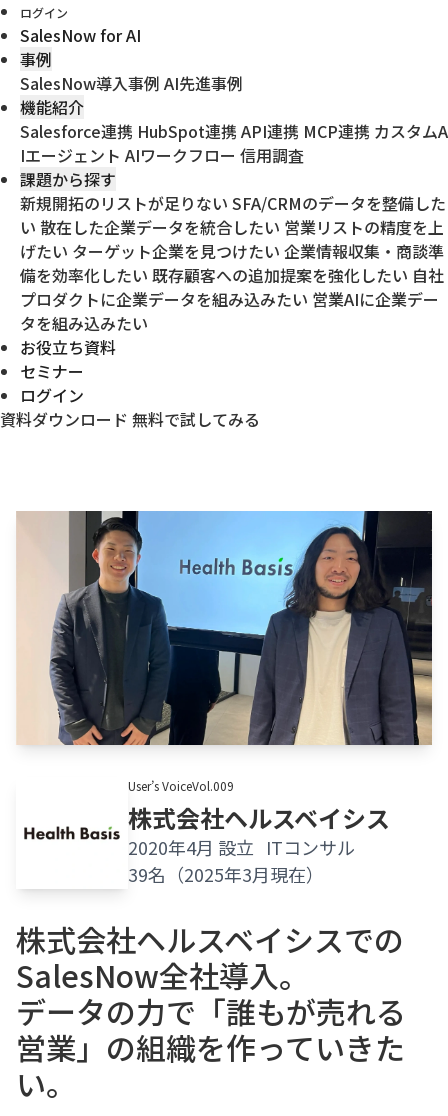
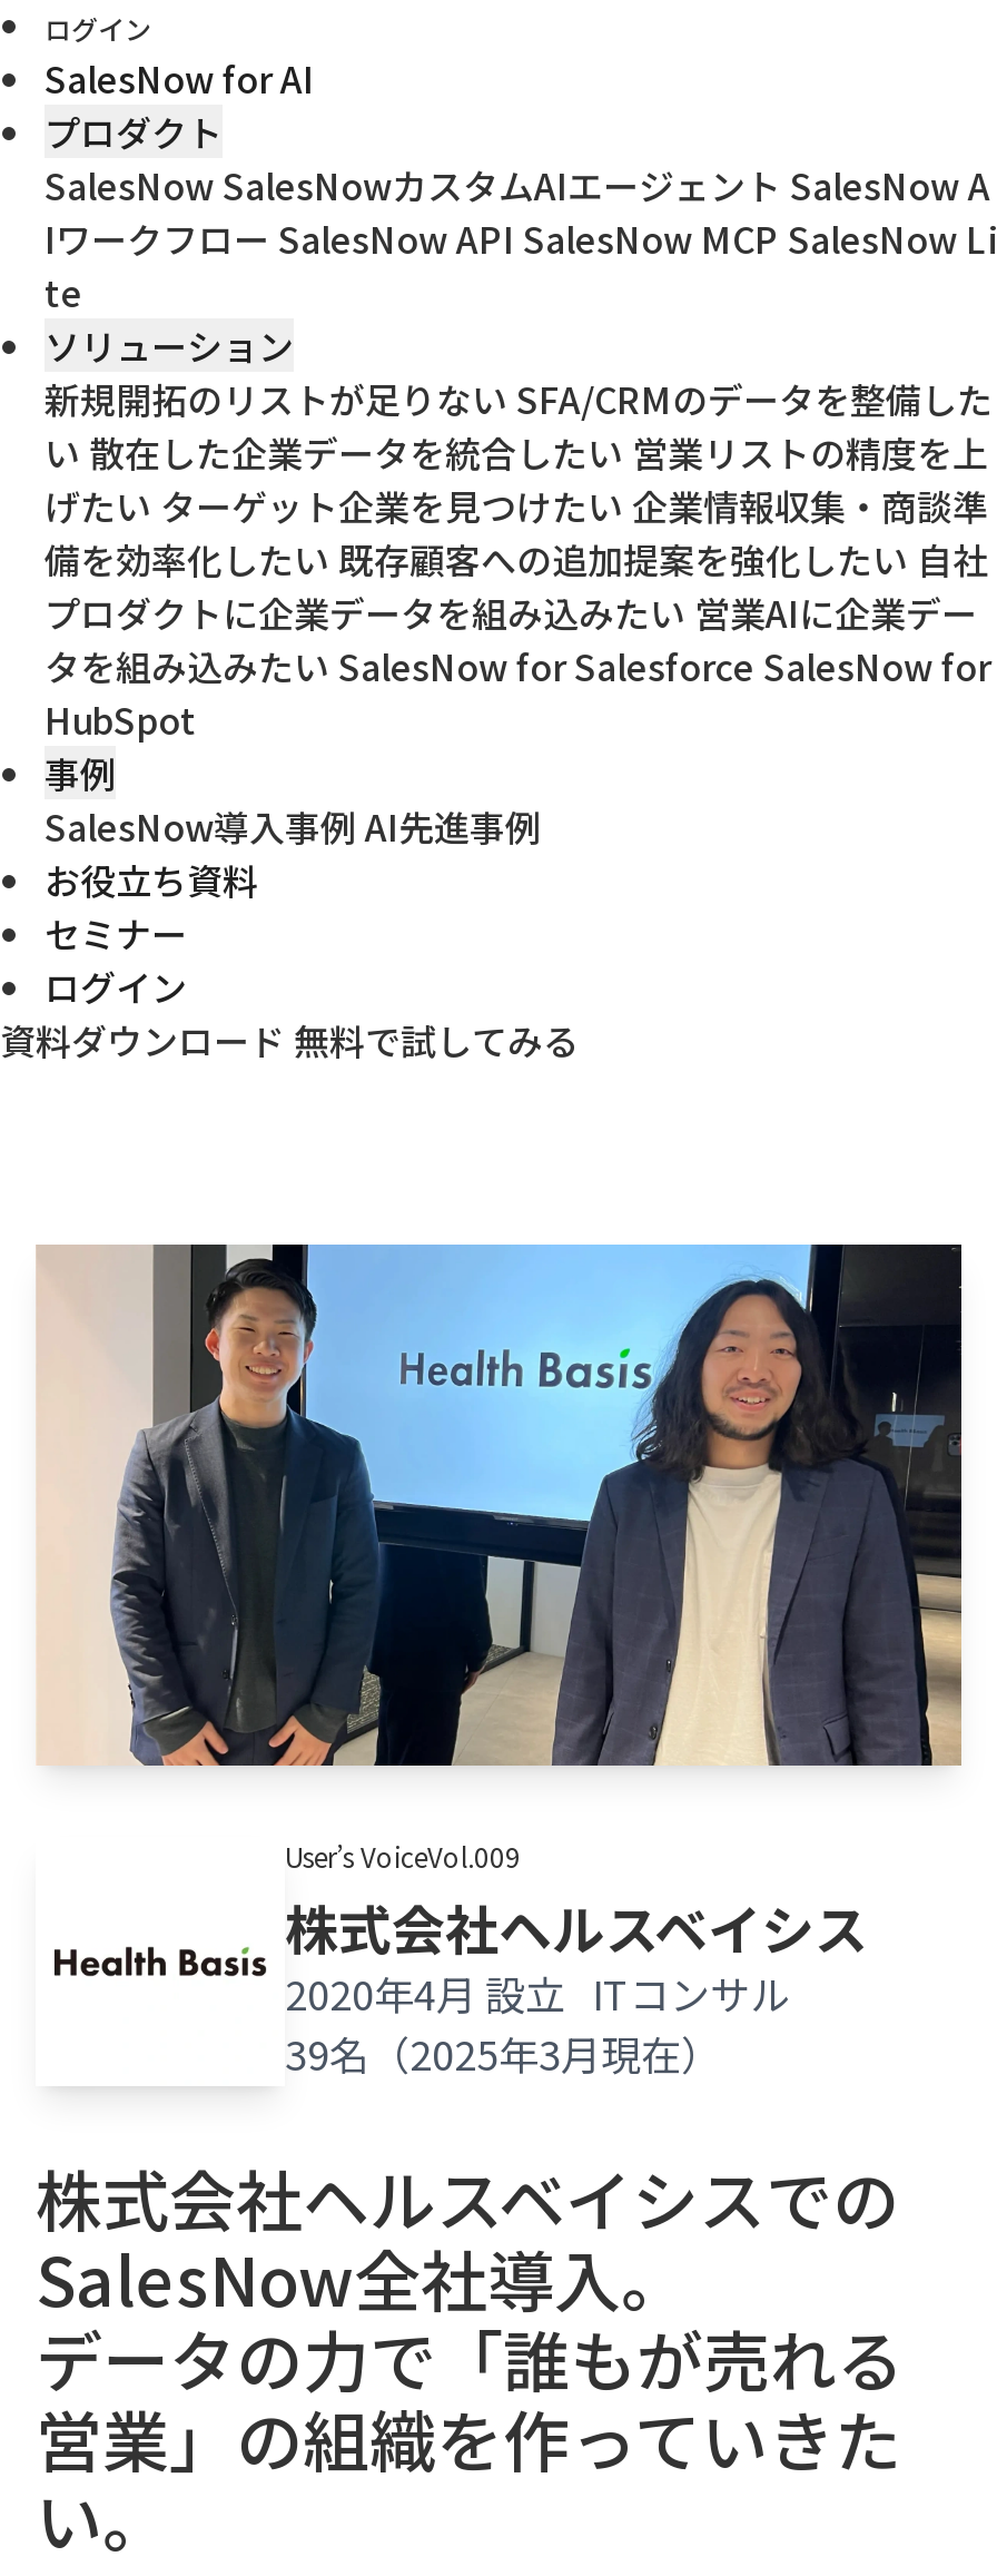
moved [20,47,243,95] -> [45,746,541,853]: 事例 | SalesNow導入事例AI先進事例
[20,95,448,191] 機能紹介 | Salesforce連携HubSpot連携API連携MCP連携カスタムA | IエージェントAIワークフロー信用調査 | 課題から探す -> [45,104,997,372] プロダクト | SalesNow SalesNowカスタムAIエージェントSalesNow A | IワークフローSalesNow API SalesNow MCP SalesNow Li | te | ソリューション
moved [20,191,446,311] -> [45,372,993,639]: 新規開拓のリストが足りないSFA/CRMのデータを整備した | い散在した企業データを統合したい営業リストの精度を上 | げたいターゲット企業を見つけたい企業情報収集・商談準 | 備を効率化したい既存顧客への追加提案を強化したい自社 | プロダクトに企業データを組み込みたい営業AIに企業デー
[20,311,148,335] タを組み込みたい -> [45,639,990,746] タを組み込みたいSalesNow for Salesforce SalesNow for | HubSpot

